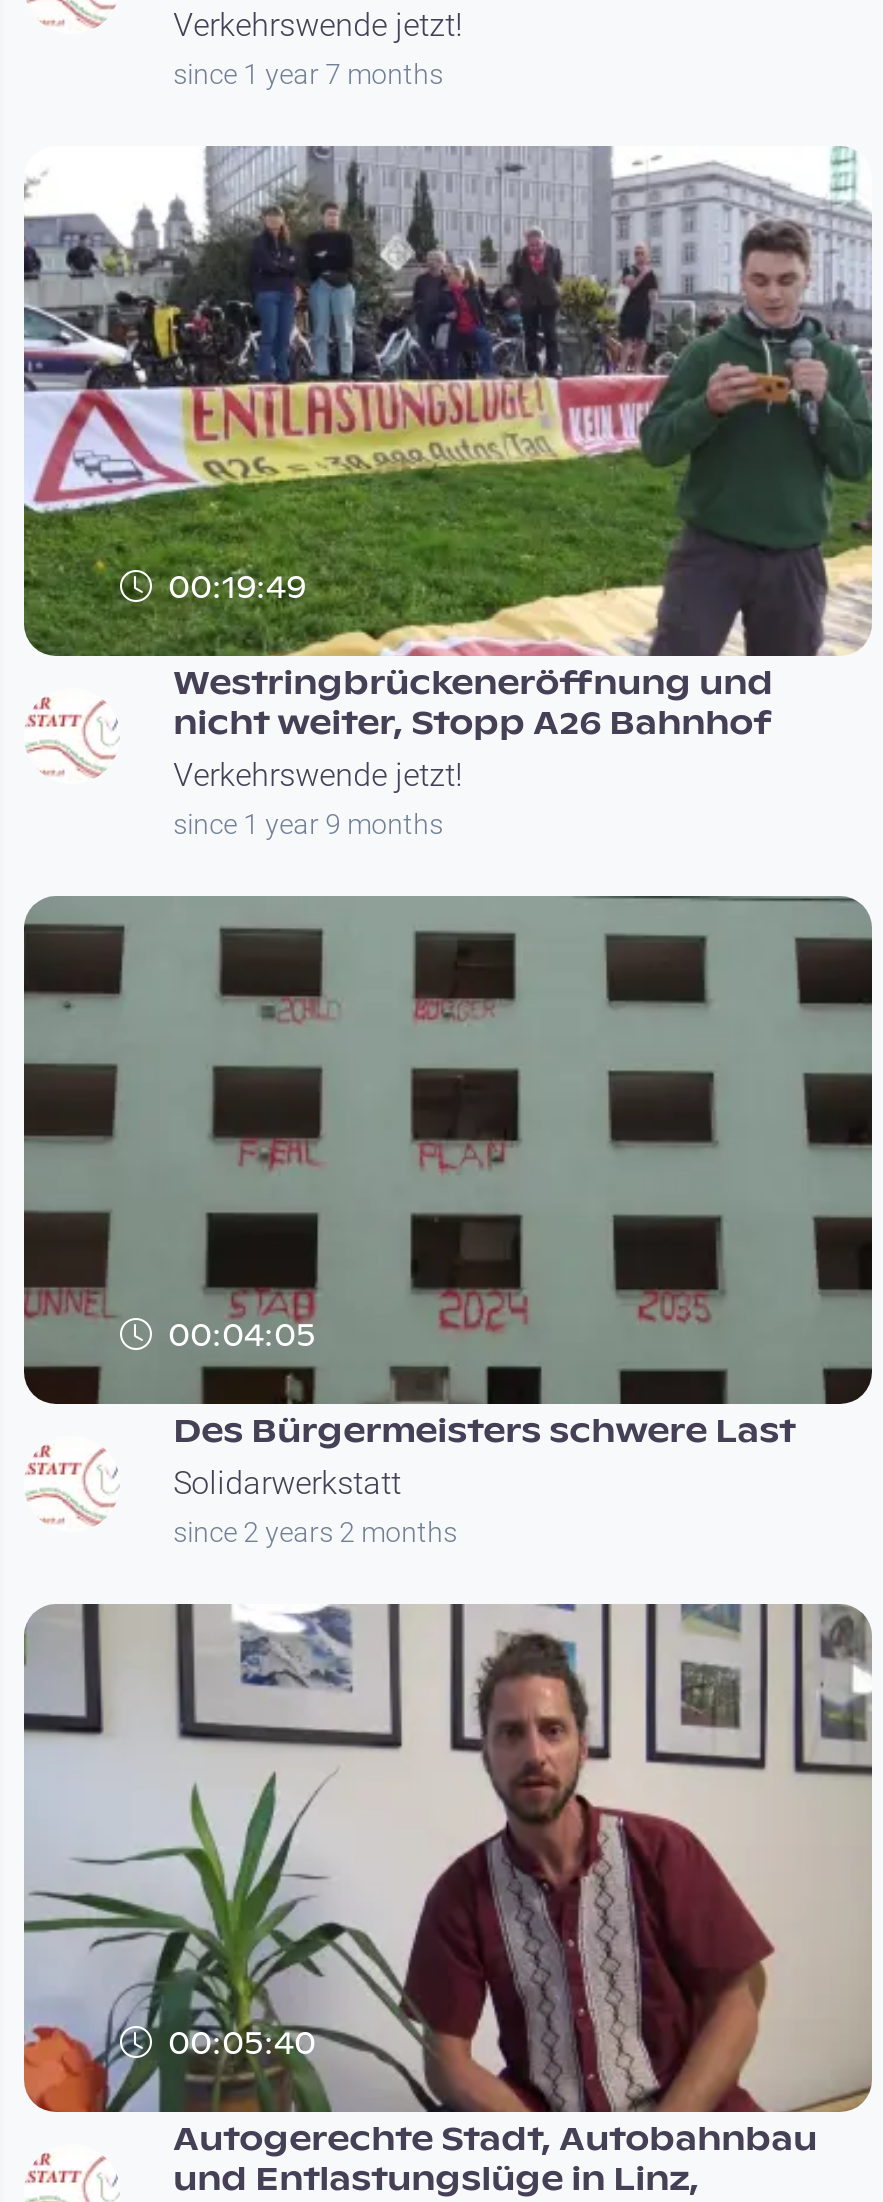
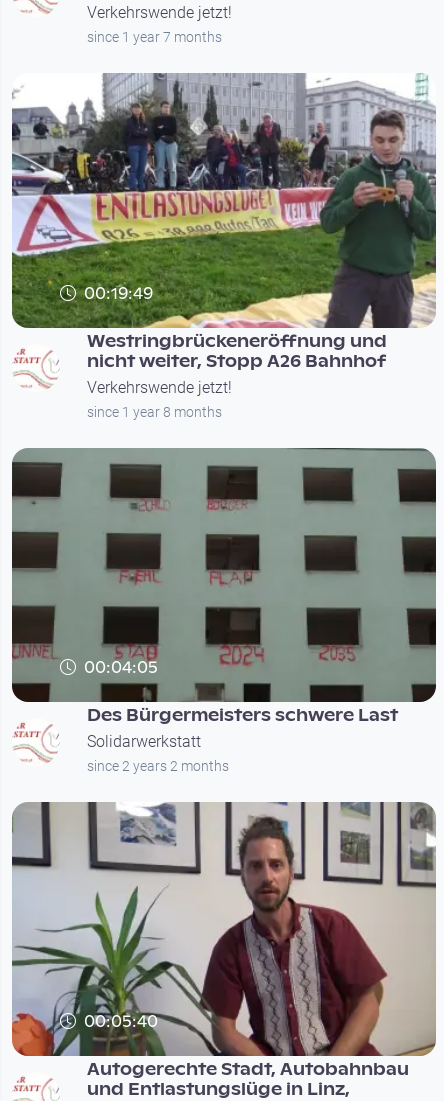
[173,807,443,839] since 1 year 9 months -> [87,404,222,420] since 1 year 8 months

